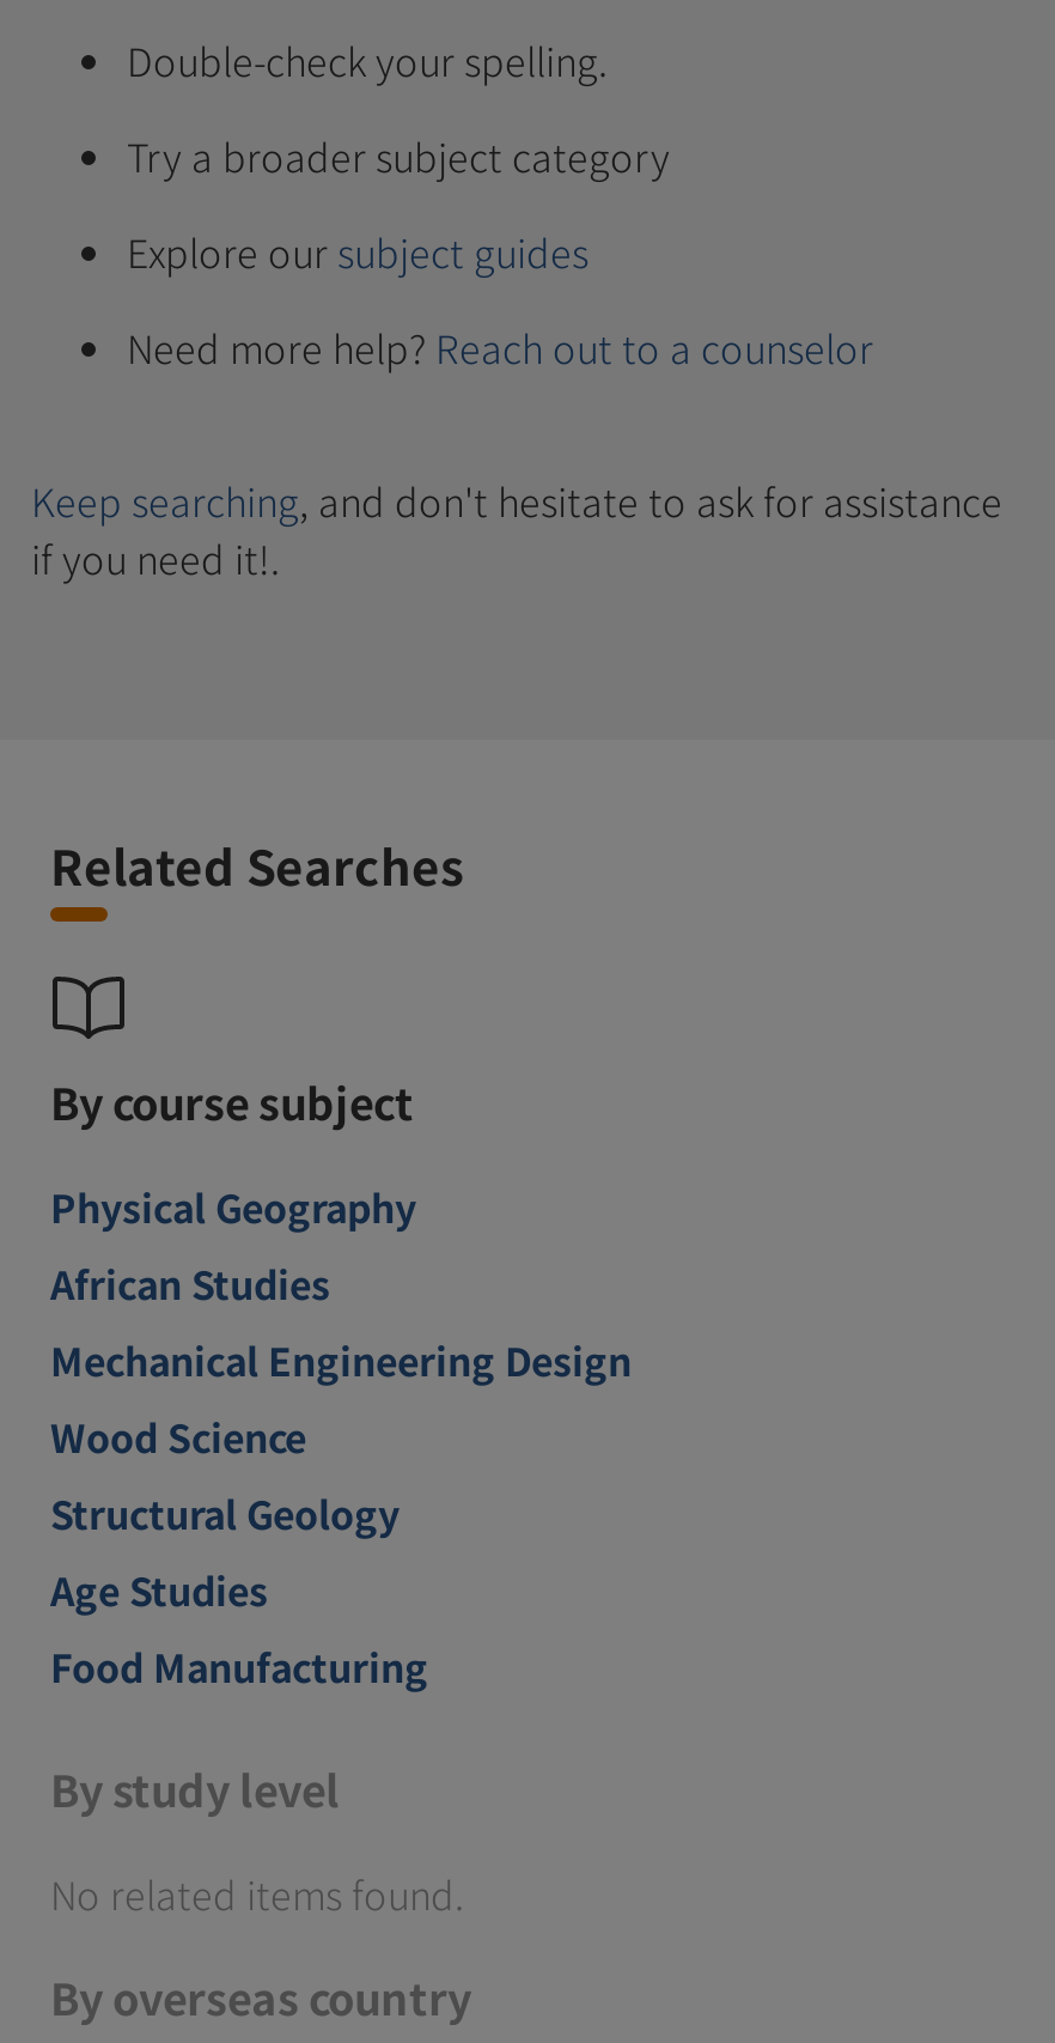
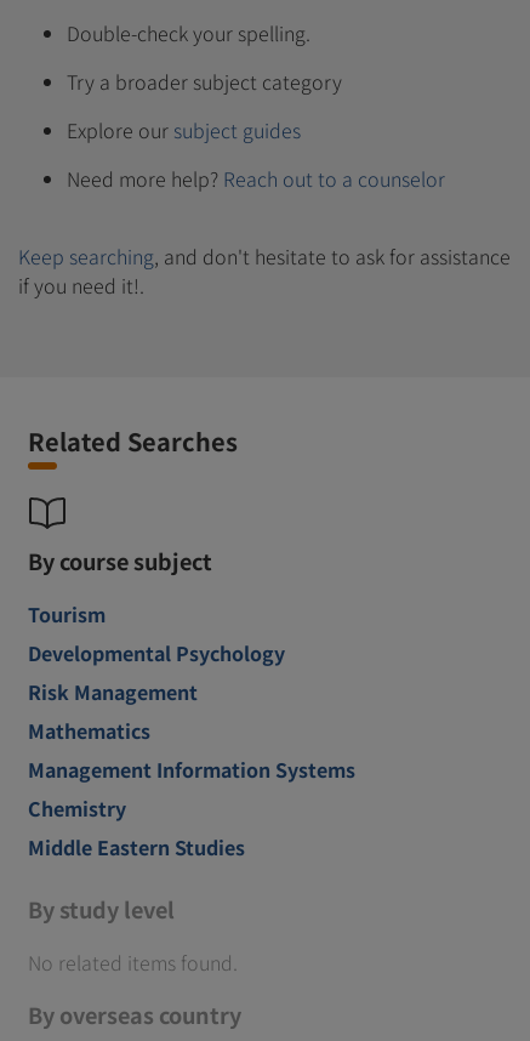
[50,1177,632,1694] Physical Geography | African Studies | Mechanical Engineering Design | Wood Science | Structural Geology | Age Studies | Food Manufacturing -> [28,599,355,861] Tourism | Developmental Psychology | Risk Management | Mathematics | Management Information Systems | Chemistry | Middle Eastern Studies

